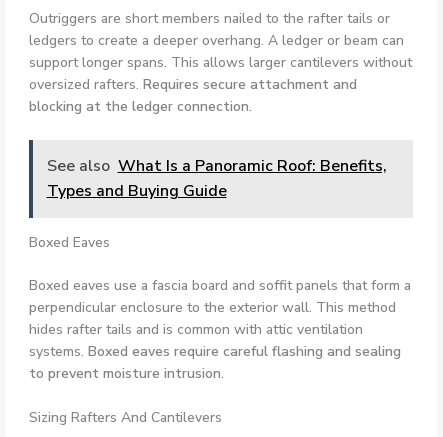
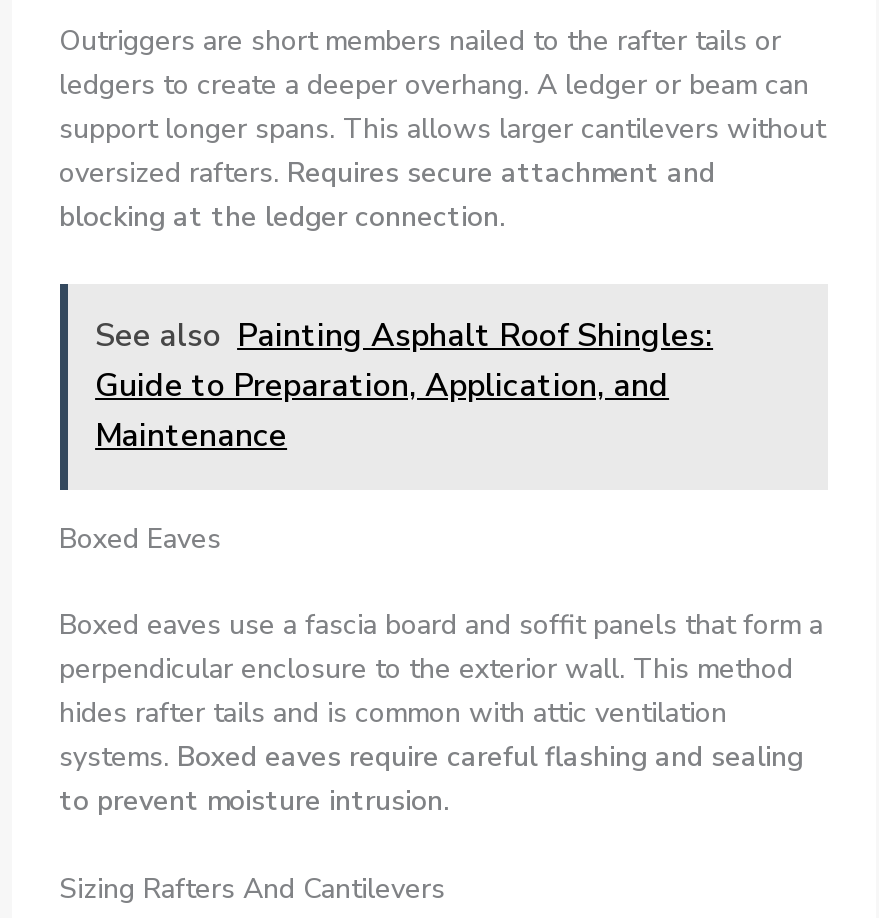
[46,155,386,202] See also What Is a Panoramic Roof: Benefits, | Types and Buying Guide -> [95,314,713,458] See also Painting Asphalt Roof Shingles: | Guide to Preparation, Application, and | Maintenance

